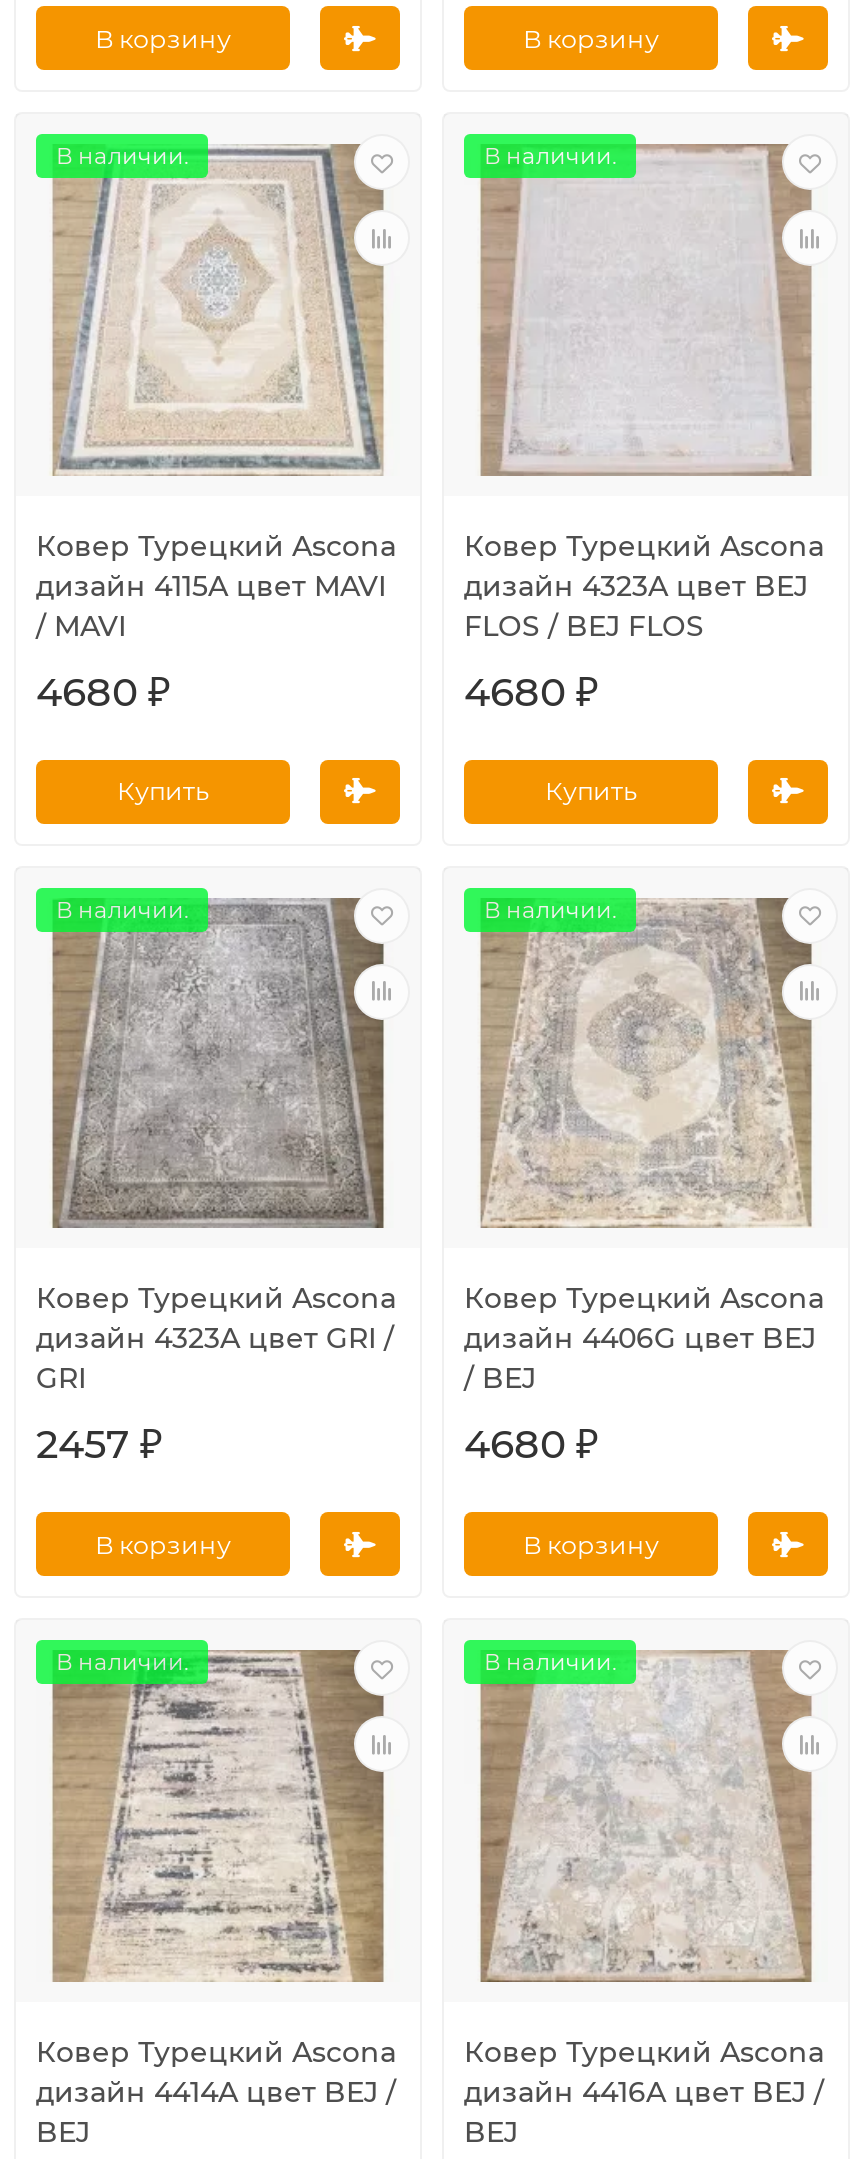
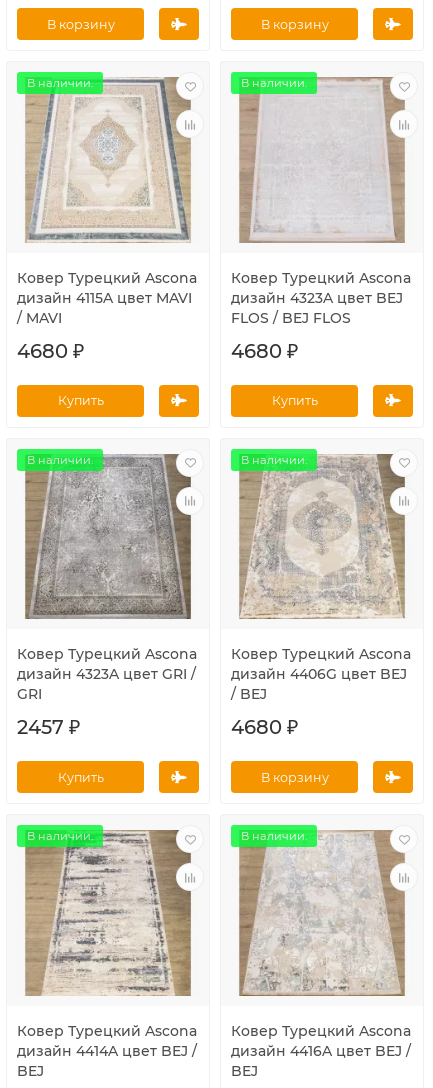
[95,1530,231,1560] В корзину -> [57,770,103,785] Купить

